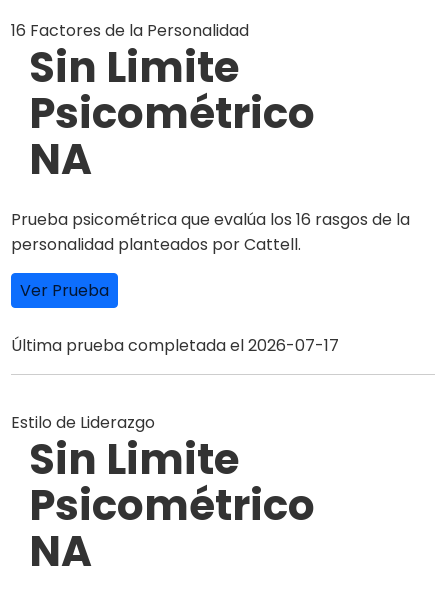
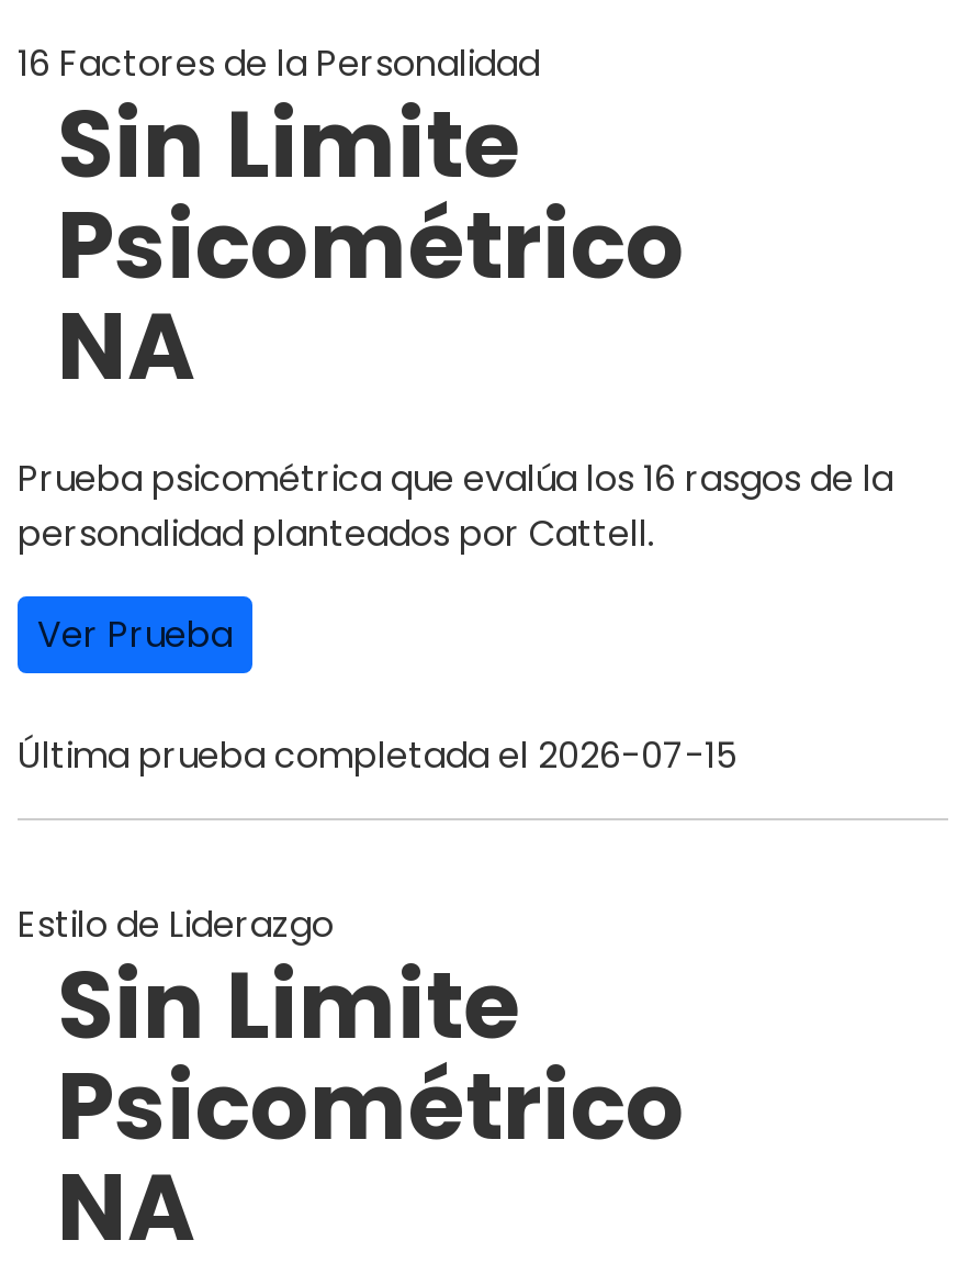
[11,334,339,357] Última prueba completada el 2026-07-17 -> [18,729,738,780] Última prueba completada el 2026-07-15

